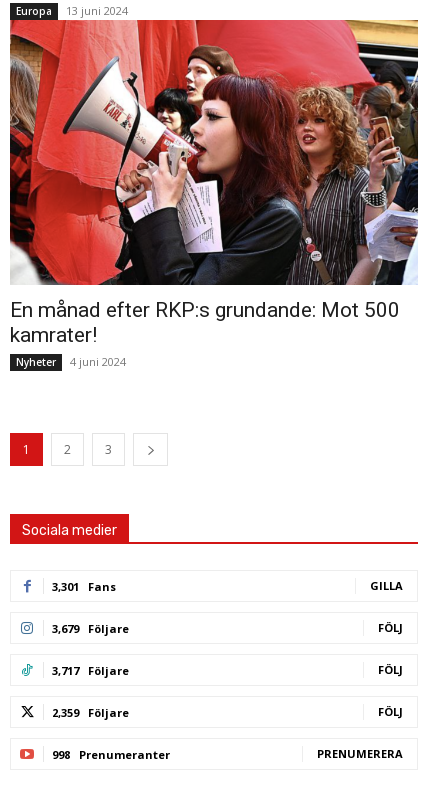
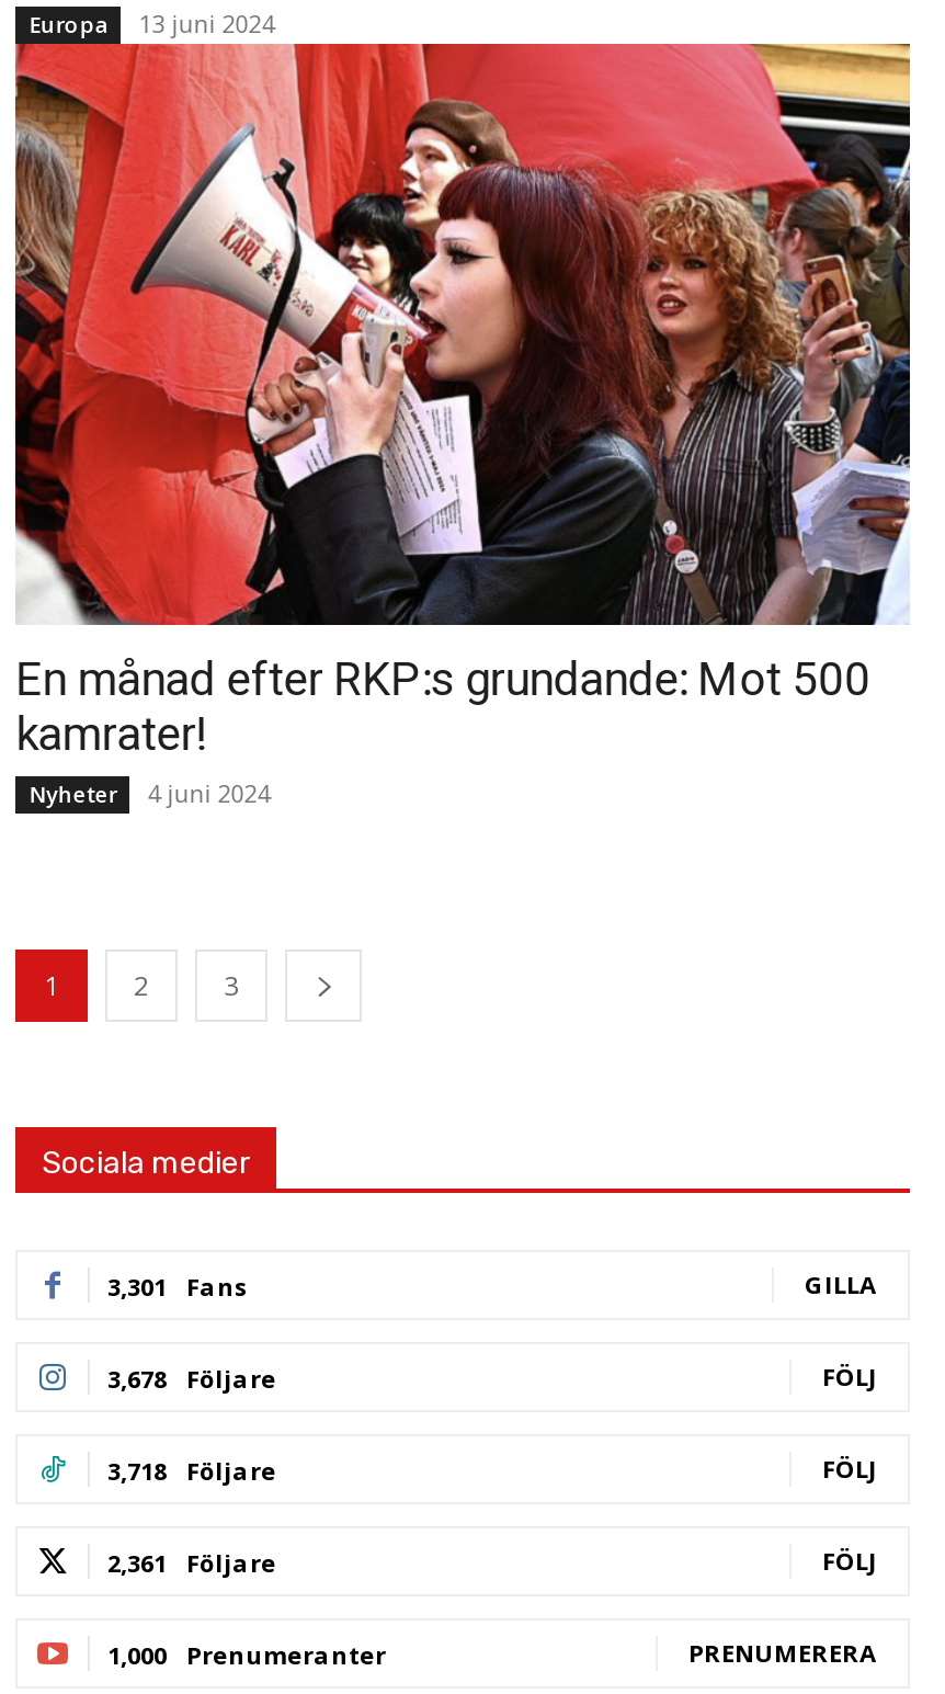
[52,621,129,636] 3,679 Följare -> [107,1362,276,1395] 3,678 Följare
[52,663,129,678] 3,717 Följare -> [107,1454,276,1487] 3,718 Följare
[52,705,129,720] 2,359 Följare -> [107,1546,276,1579] 2,361 Följare
[52,747,170,762] 998 Prenumeranter -> [107,1638,386,1671] 1,000 Prenumeranter

